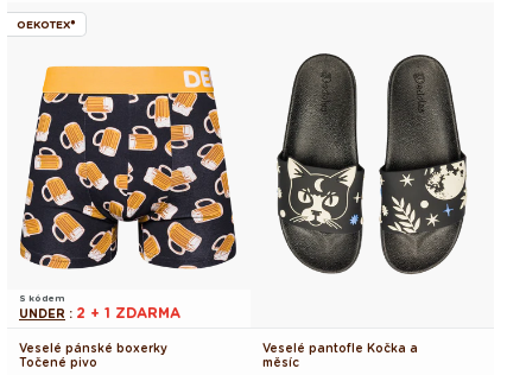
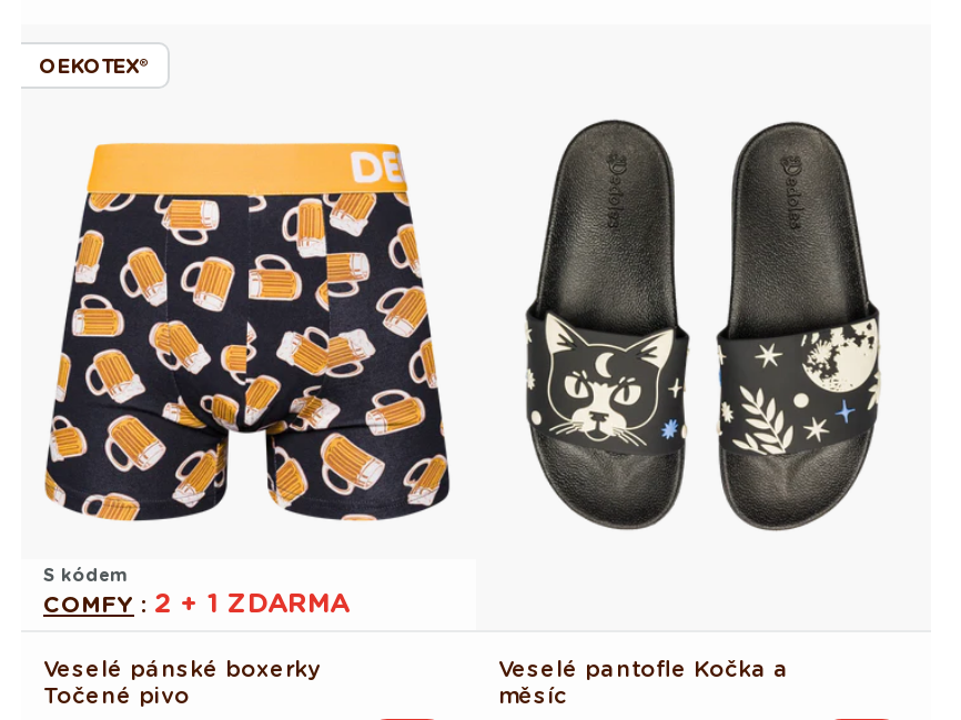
[19,303,180,321] UNDER: 2 + 1 ZDARMA -> [43,586,350,619] COMFY: 2 + 1 ZDARMA

